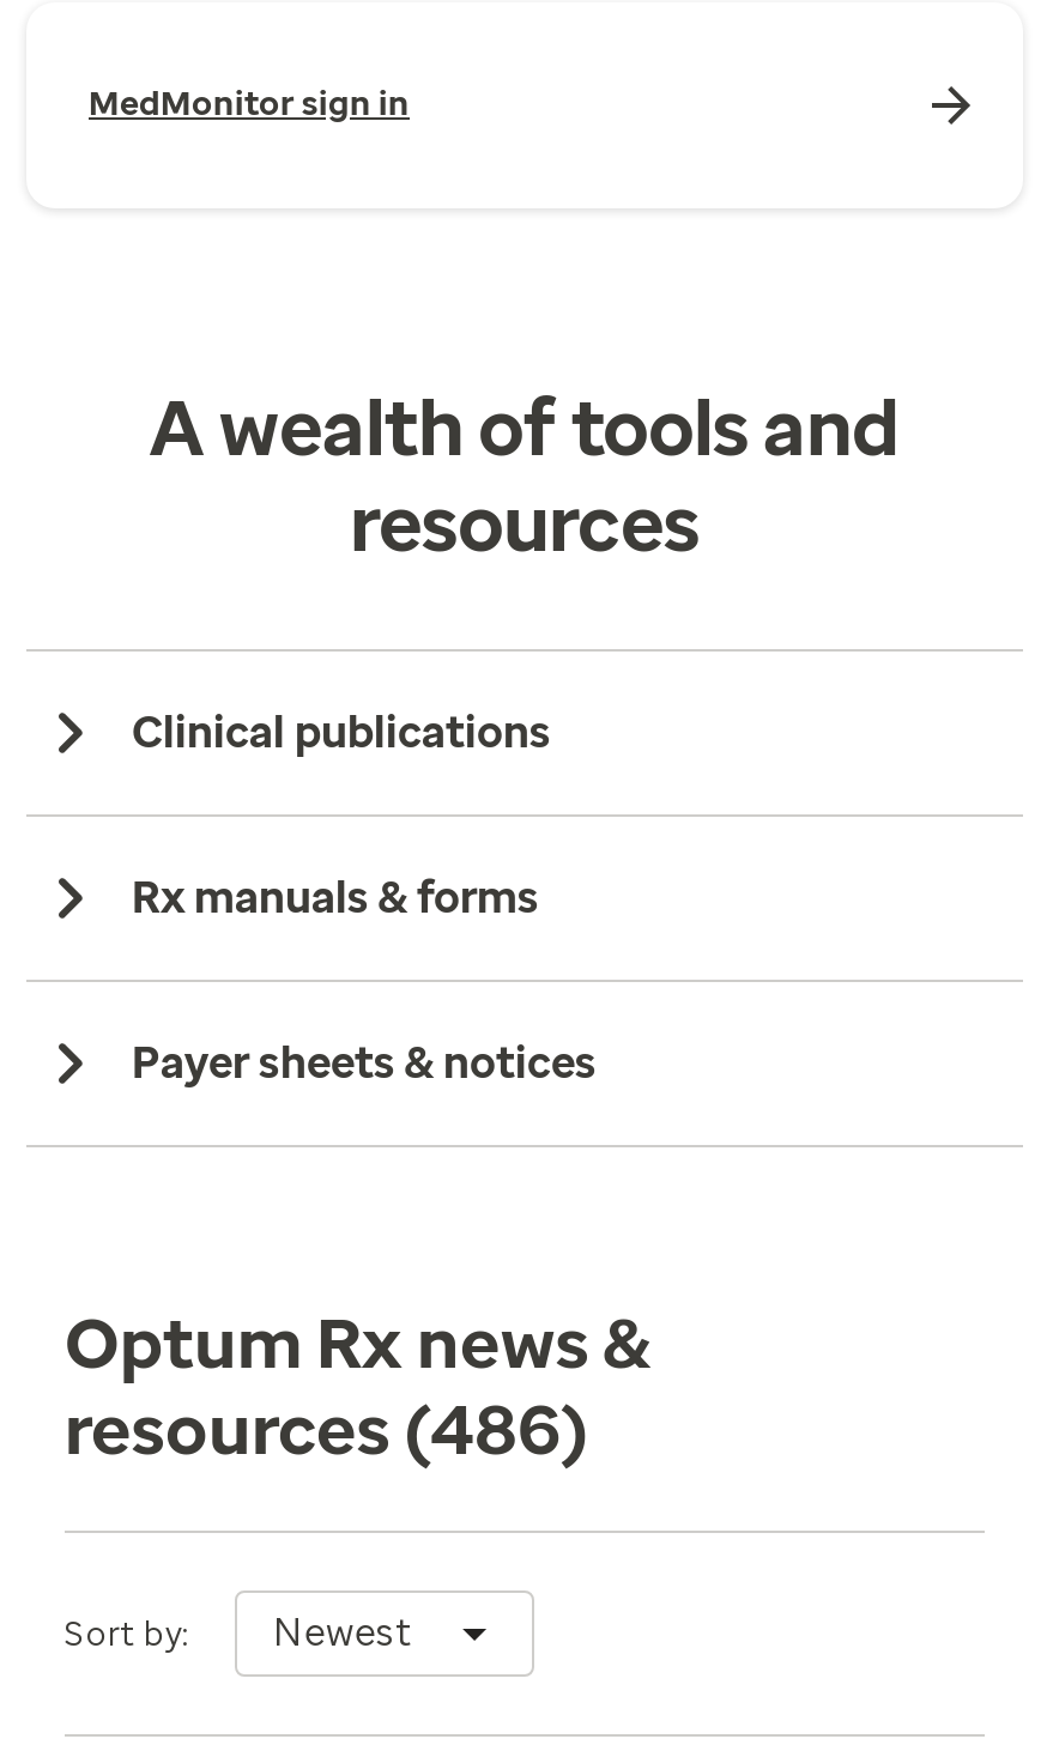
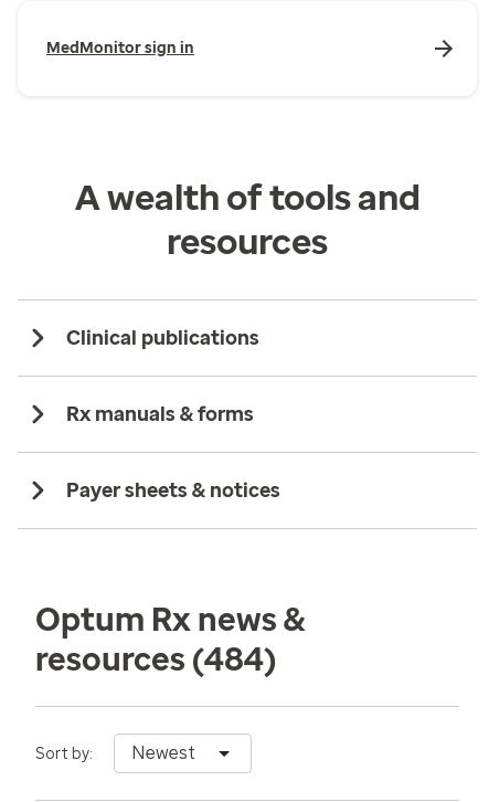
[65,1387,587,1471] resources (486) -> [35,640,276,678] resources (484)

